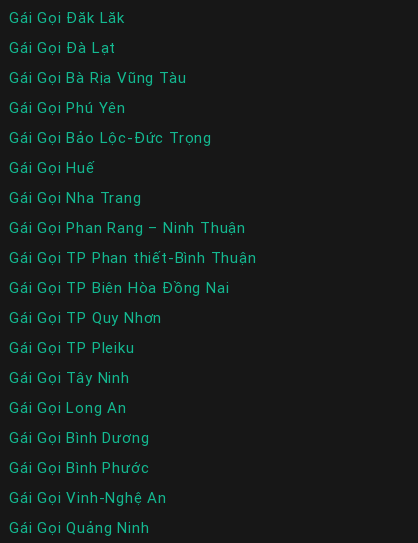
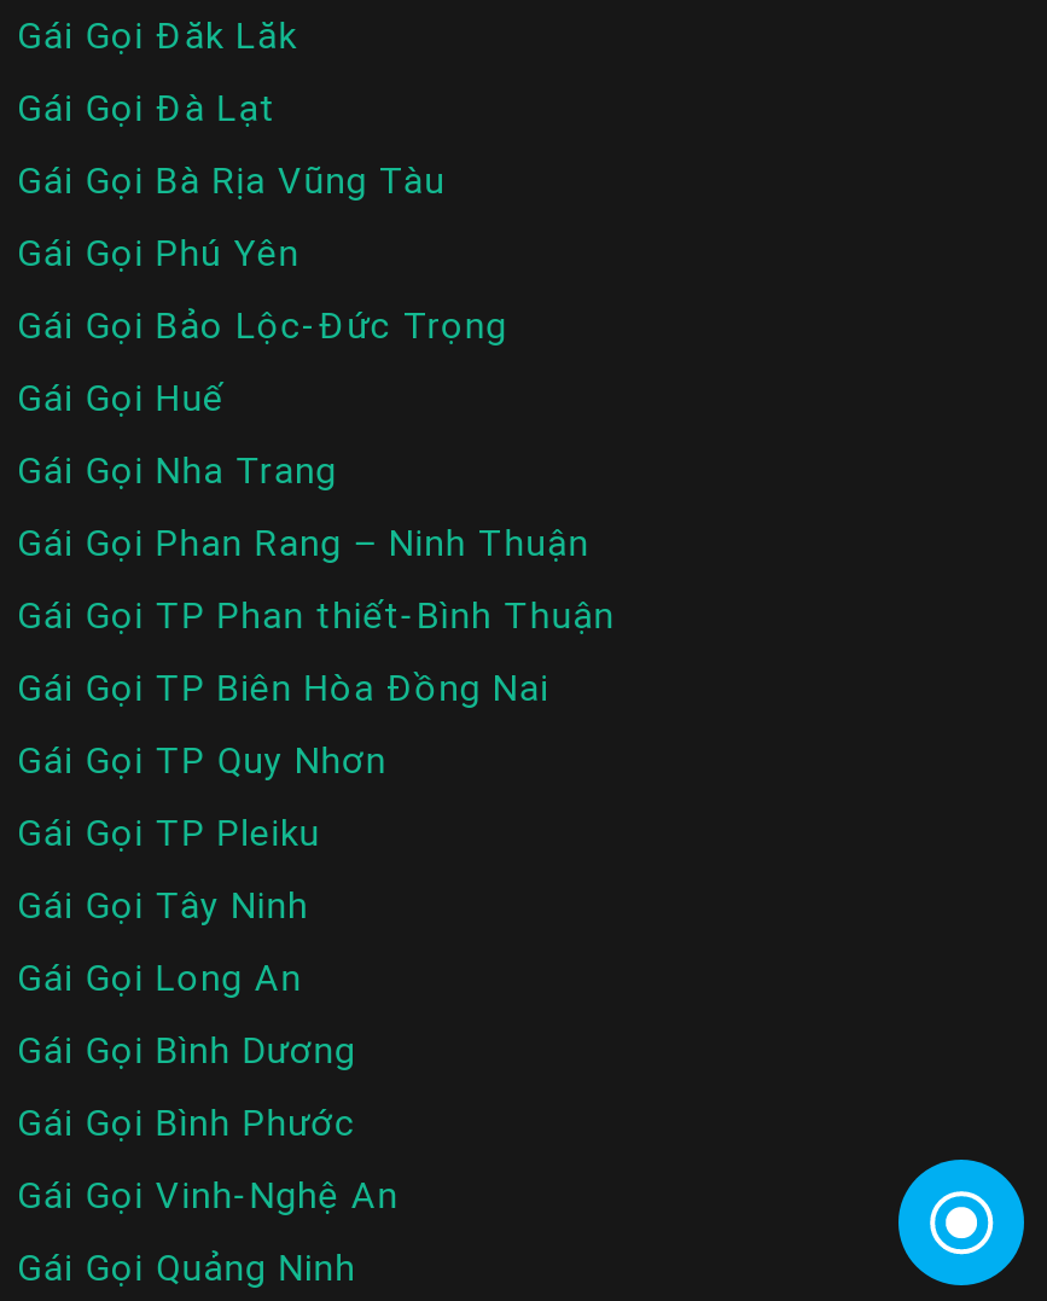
none -> [896,1157,1026,1288] [image]

